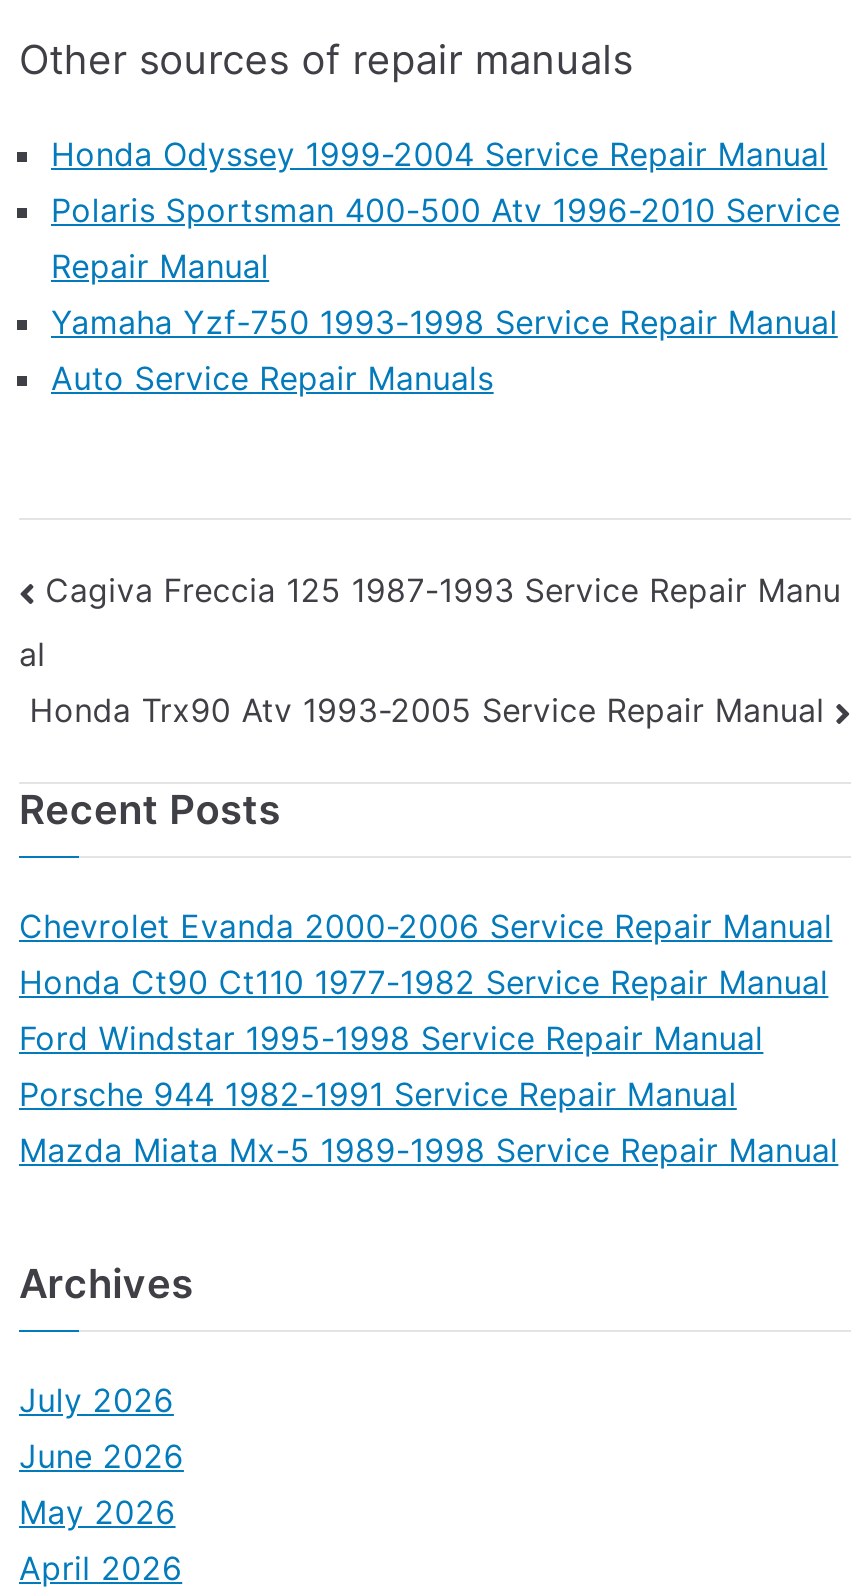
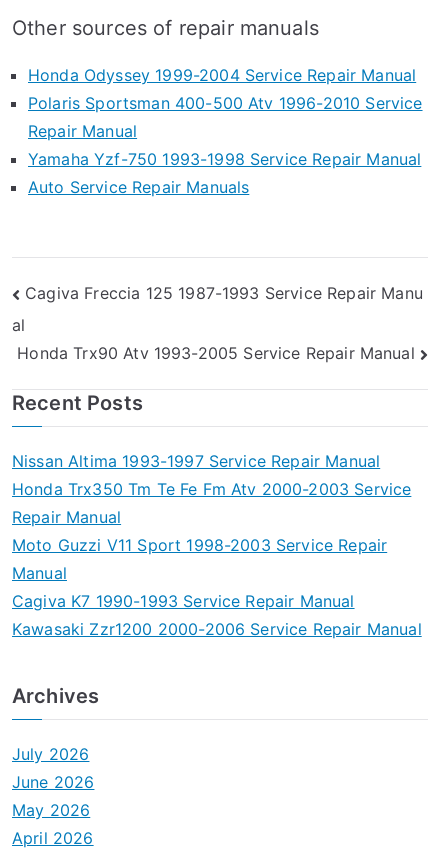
[19,906,838,1170] Chevrolet Evanda 2000-2006 Service Repair Manual | Honda Ct90 Ct110 1977-1982 Service Repair Manual | Ford Windstar 1995-1998 Service Repair Manual | Porsche 944 1982-1991 Service Repair Manual | Mazda Miata Mx-5 1989-1998 Service Repair Manual -> [12,451,422,639] Nissan Altima 1993-1997 Service Repair Manual | Honda Trx350 Tm Te Fe Fm Atv 2000-2003 Service | Repair Manual | Moto Guzzi V11 Sport 1998-2003 Service Repair | Manual | Cagiva K7 1990-1993 Service Repair Manual | Kawasaki Zzr1200 2000-2006 Service Repair Manual

